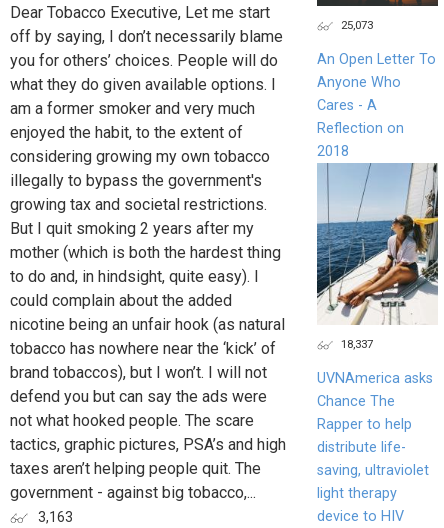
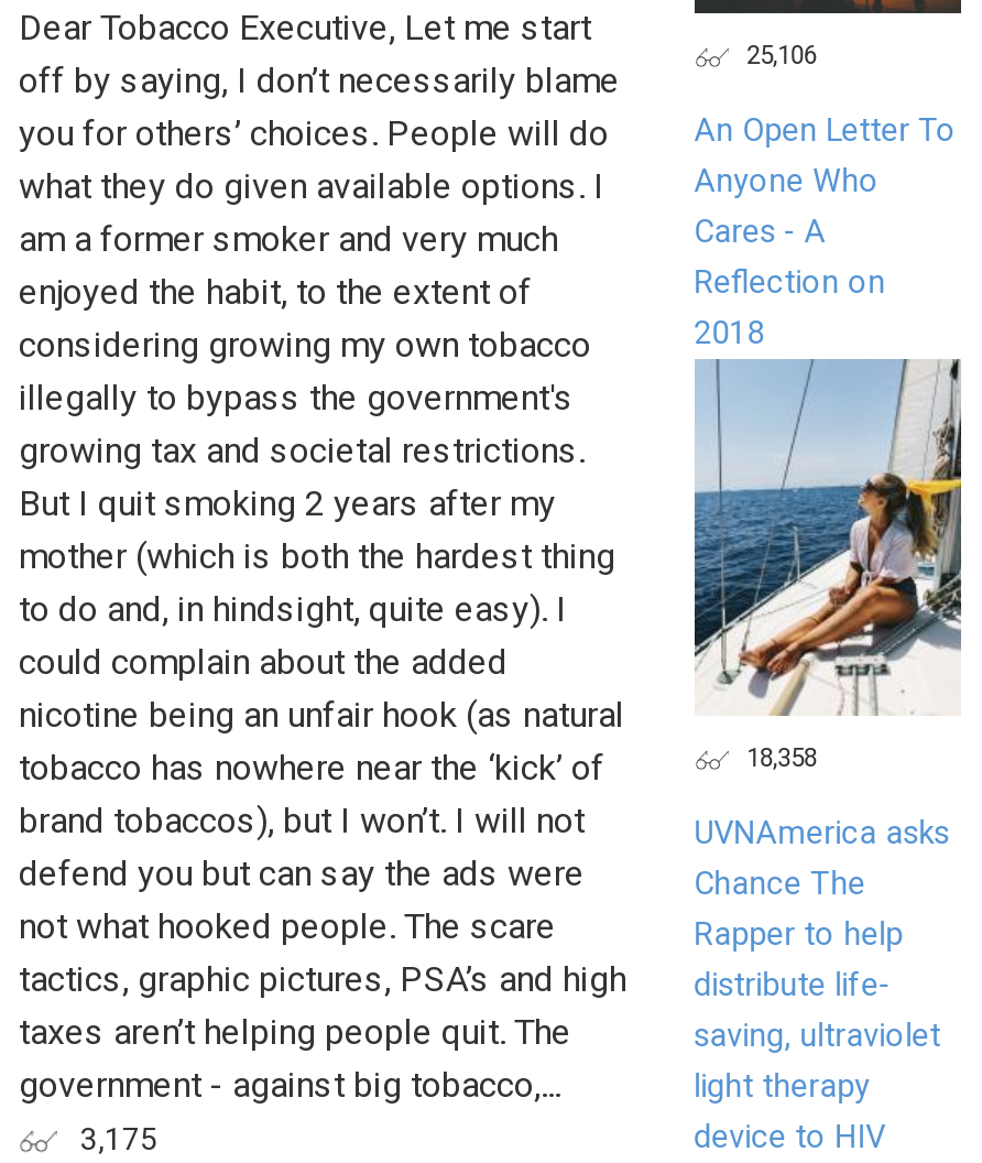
[341,18,373,32] 25,073 -> [747,40,817,71] 25,106
[341,337,373,351] 18,337 -> [747,742,817,772] 18,358
[38,509,73,525] 3,163 -> [80,1121,157,1156] 3,175

